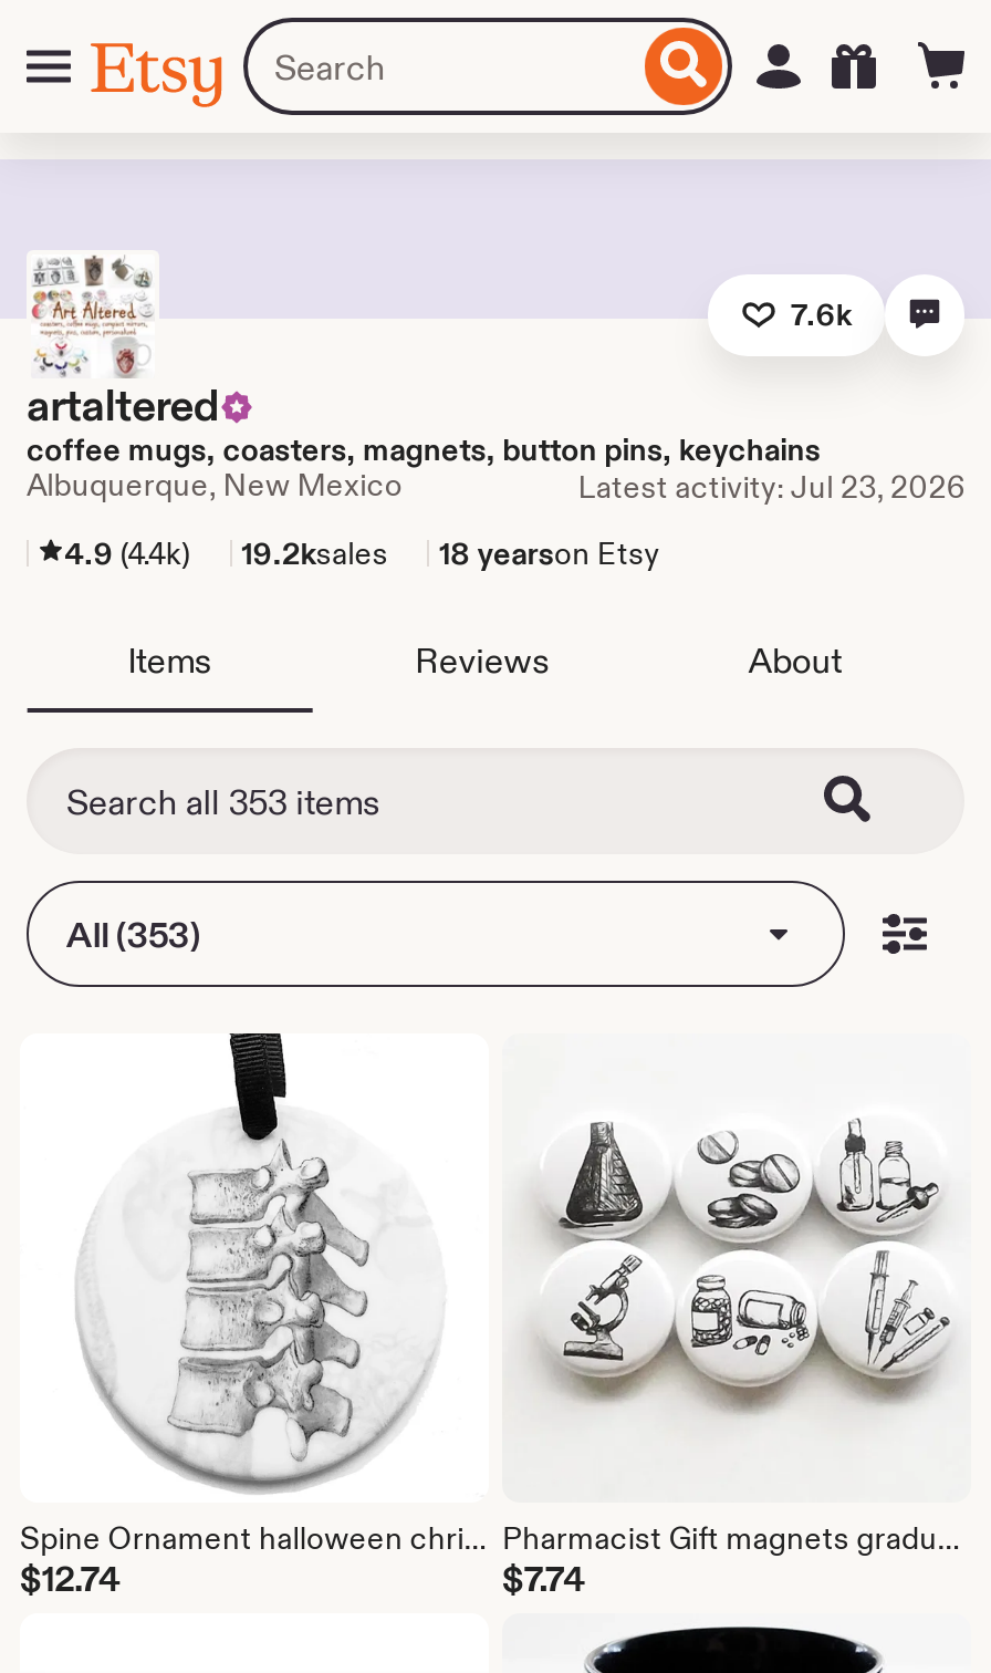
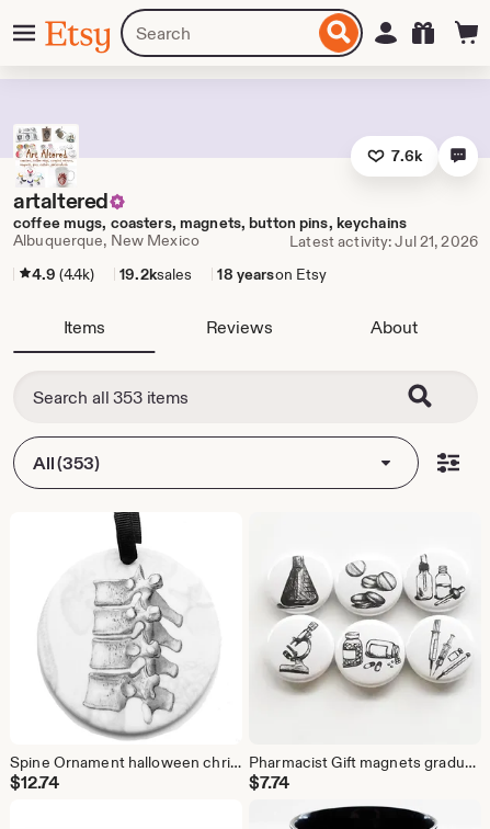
[578,467,964,507] Latest activity: Jul 23, 2026 -> [290,231,478,251] Latest activity: Jul 21, 2026

